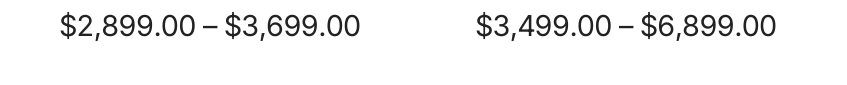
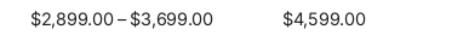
[475,9,776,43] $3,499.00 – $6,899.00 -> [282,8,365,29] $4,599.00

